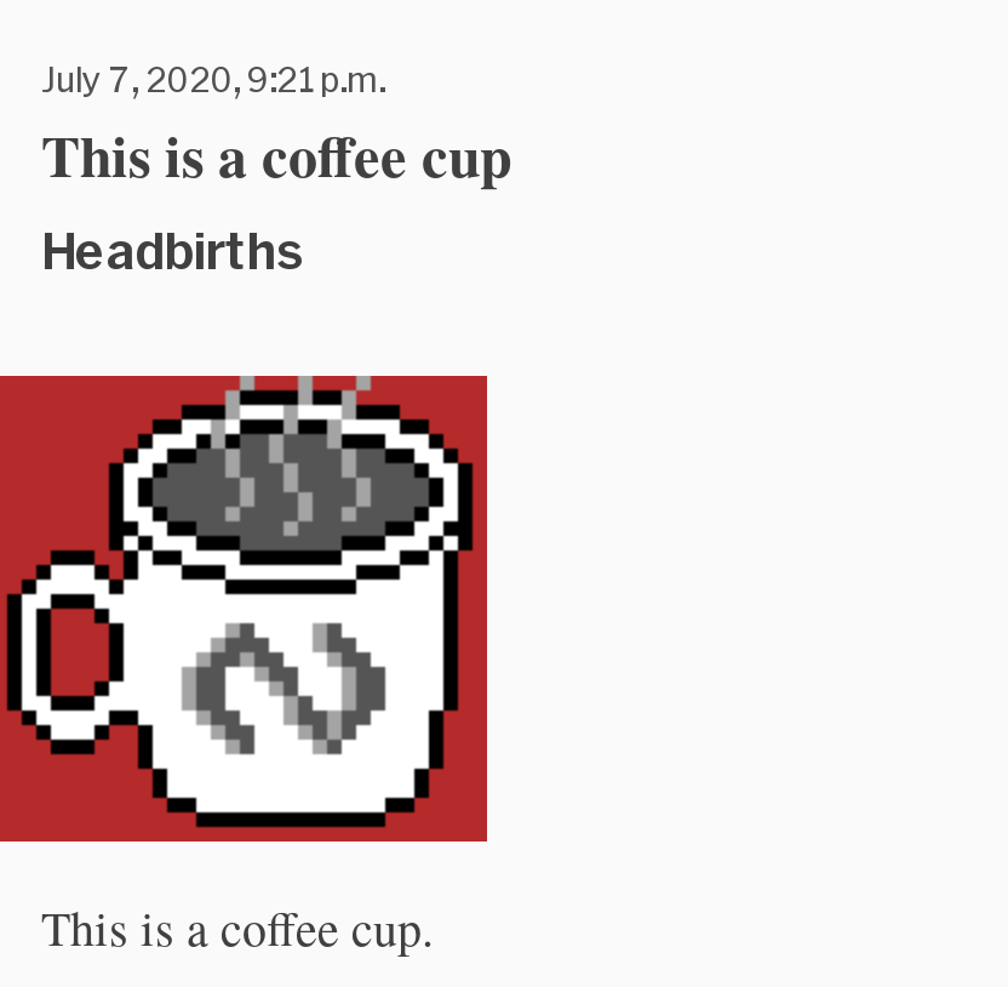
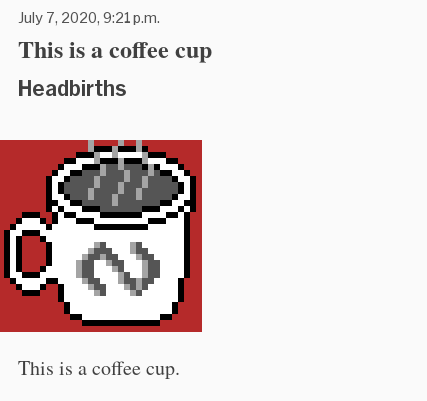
[208,373,373,536] [image] -> [87,139,155,206] [image]

